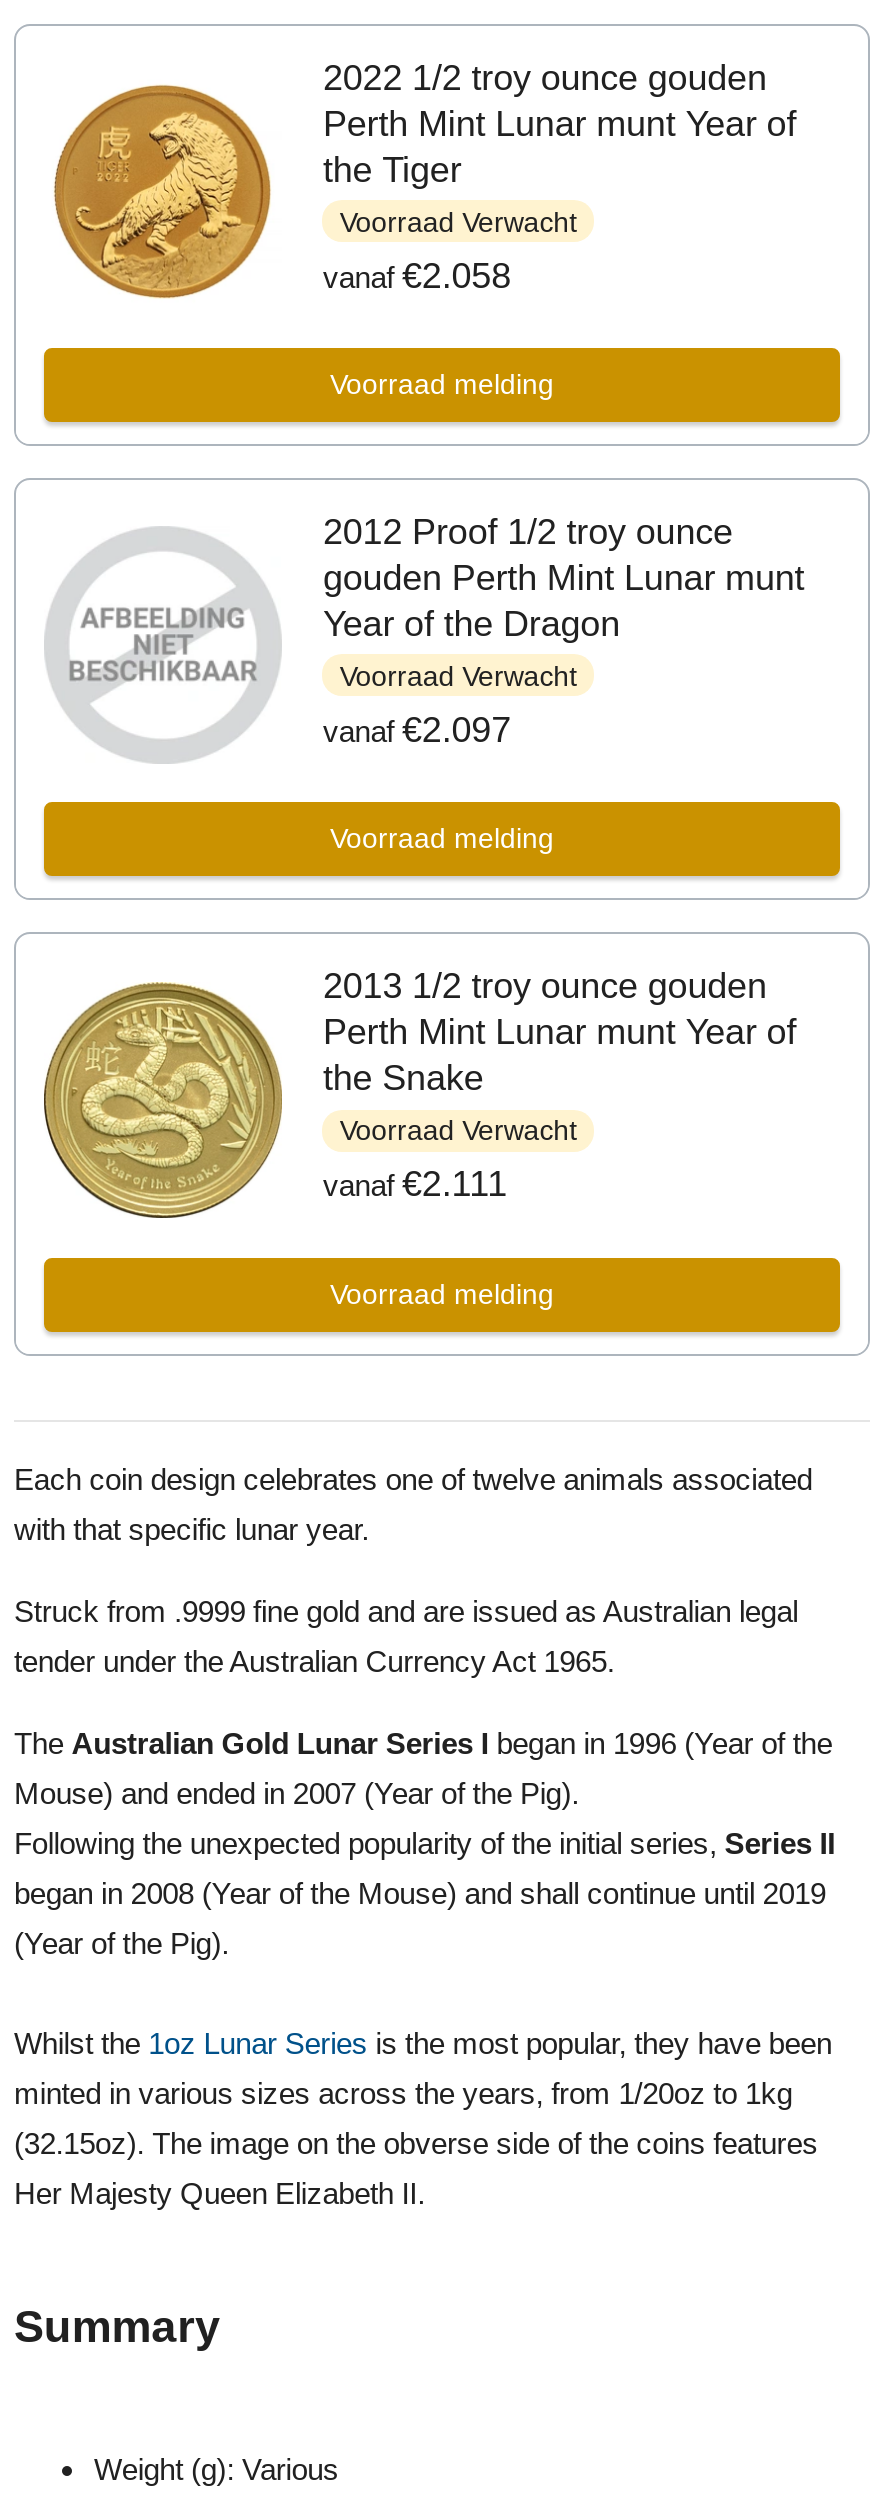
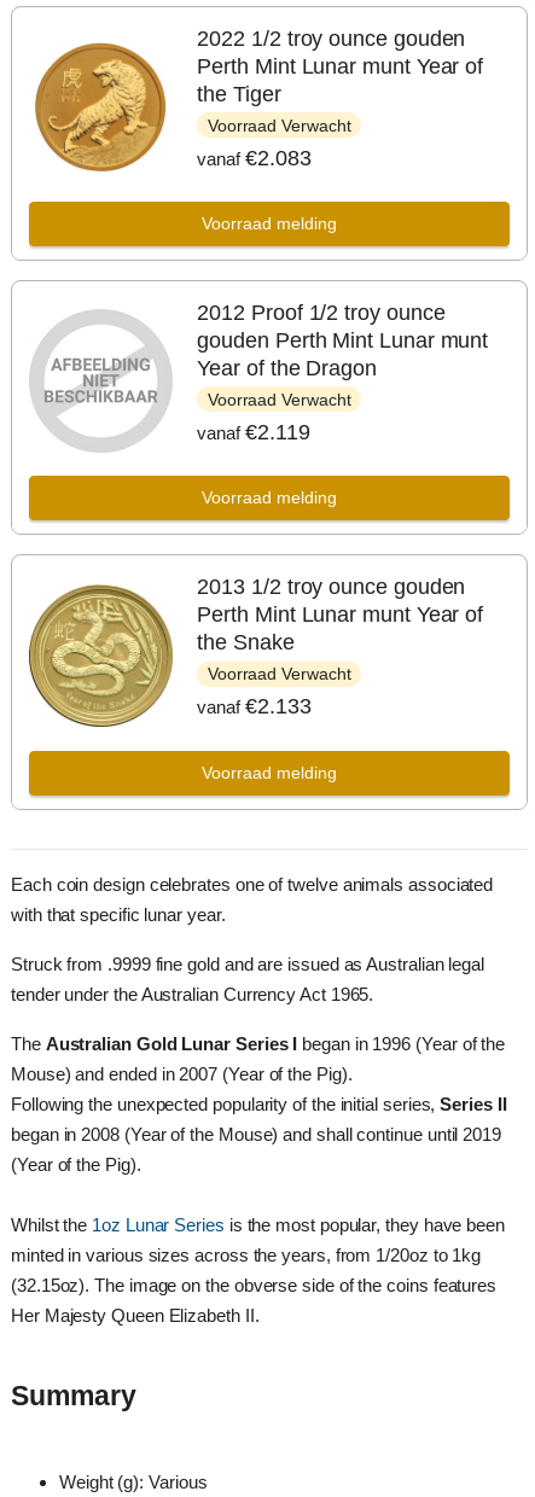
[323,255,511,295] vanaf €2.058 -> [197,146,311,170] vanaf €2.083
[323,710,511,750] vanaf €2.097 -> [197,420,310,444] vanaf €2.119
[323,1165,507,1205] vanaf €2.111 -> [197,695,311,719] vanaf €2.133

